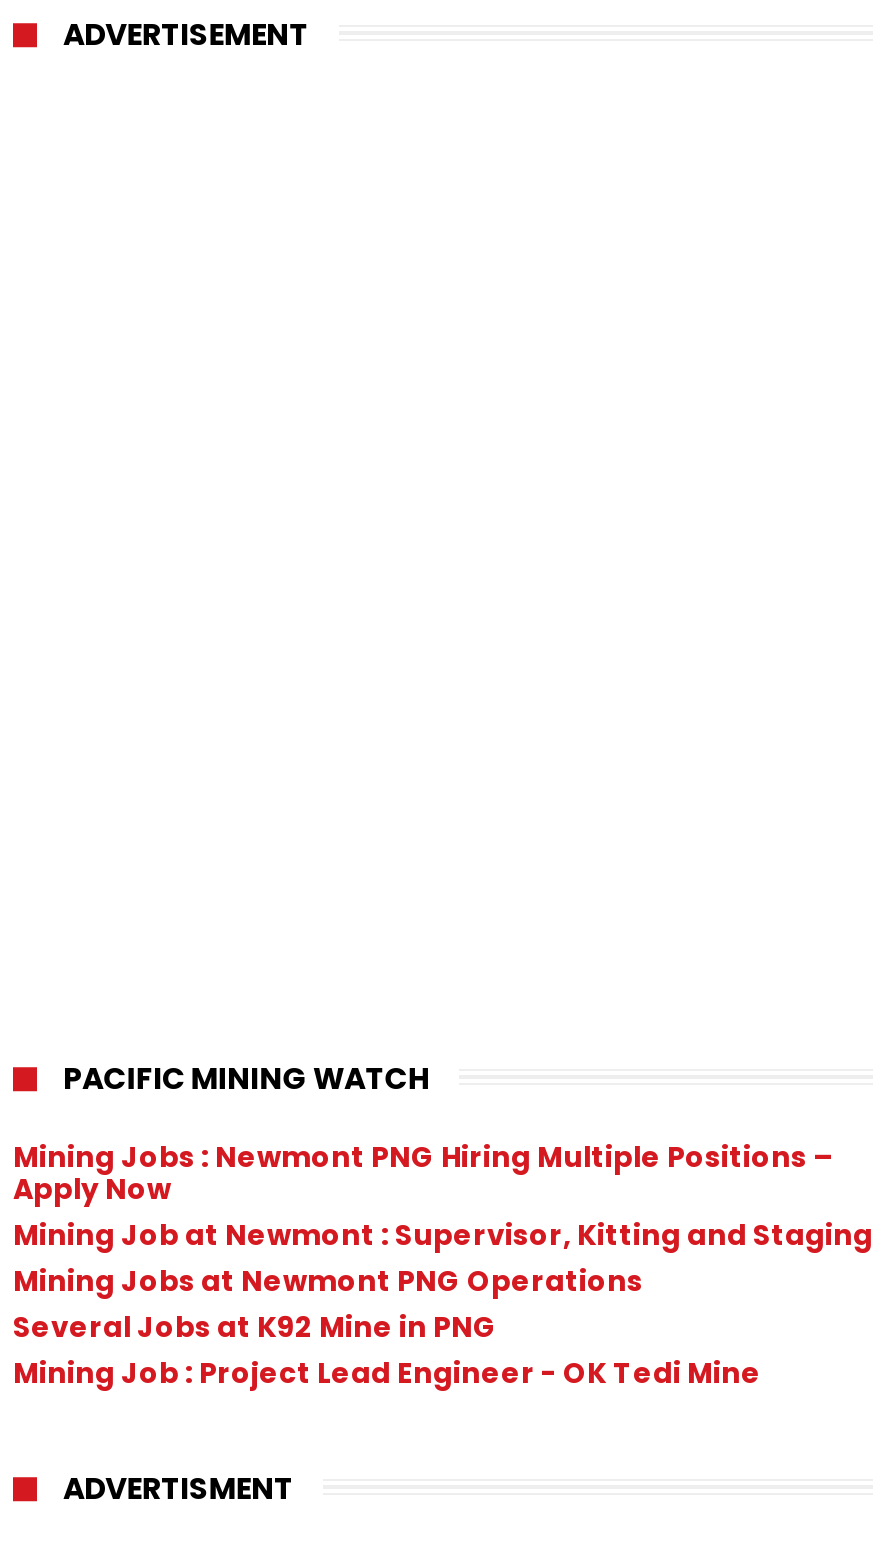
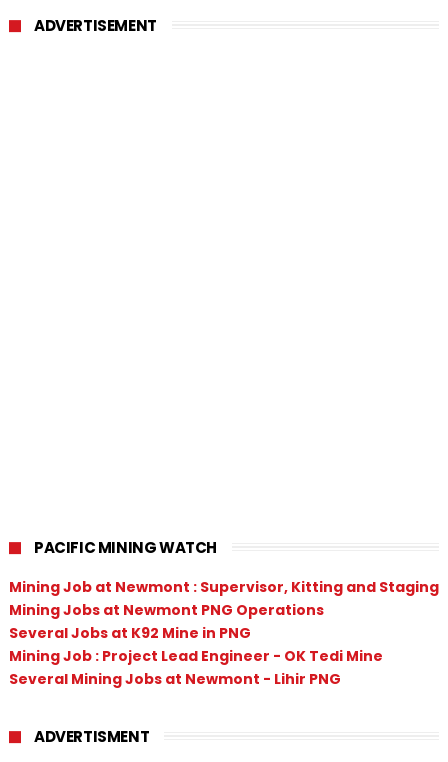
[13,1137,833,1209] Mining Jobs : Newmont PNG Hiring Multiple Positions – | Apply Now -> none
moved [13,1215,873,1393] -> [9,577,439,666]: Mining Job at Newmont : Supervisor, Kitting and Staging | Mining Jobs at Newmont PNG Operations | Several Jobs at K92 Mine in PNG | Mining Job : Project Lead Engineer - OK Tedi Mine
none -> [9,669,341,689] Several Mining Jobs at Newmont - Lihir PNG

